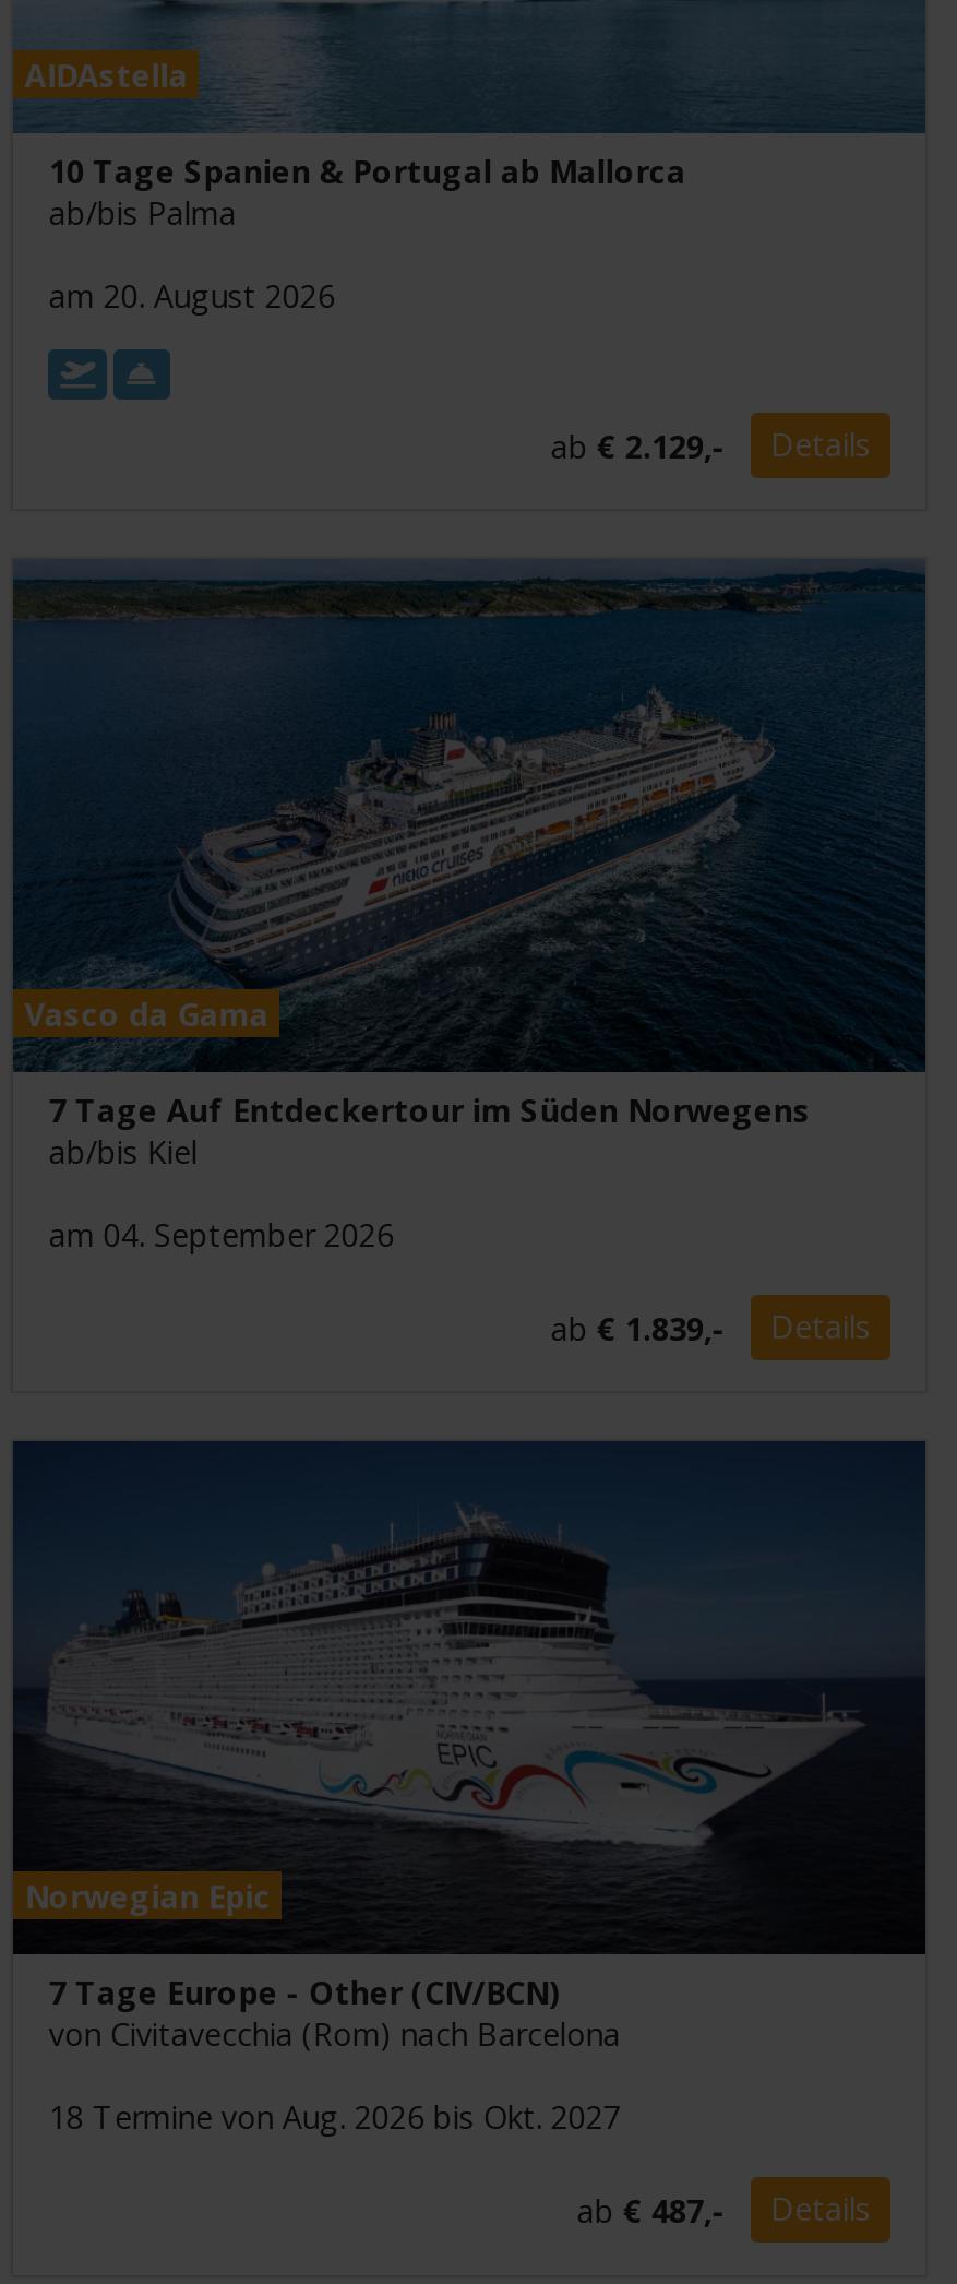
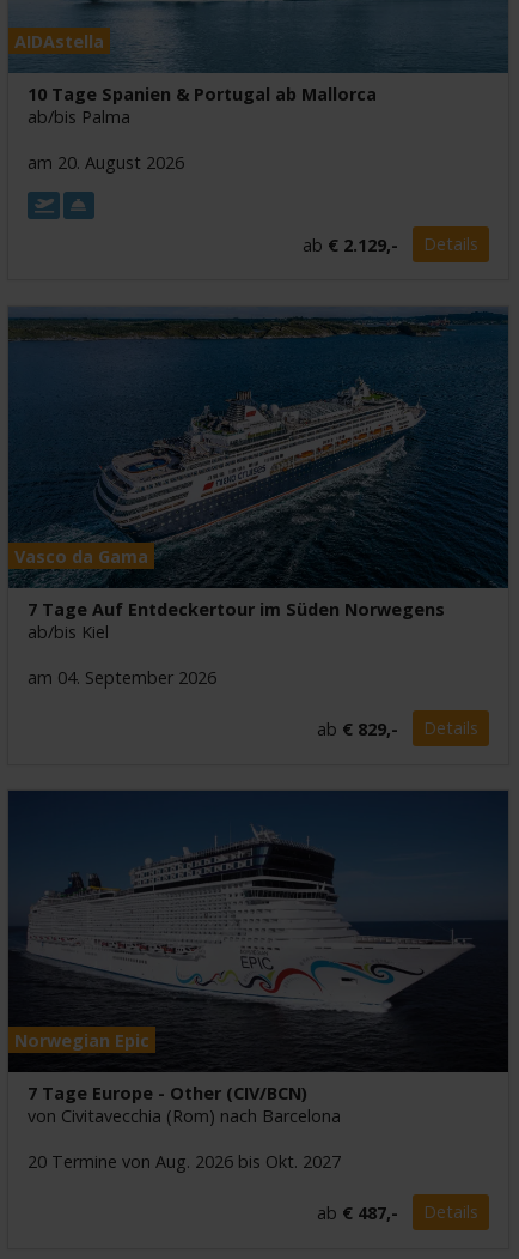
[551,1307,725,1348] ab € 1.839,- -> [317,717,399,740] ab € 829,-
[49,2096,621,2138] 18 Termine von Aug. 2026 bis Okt. 2027 -> [28,1150,341,1173] 20 Termine von Aug. 2026 bis Okt. 2027

